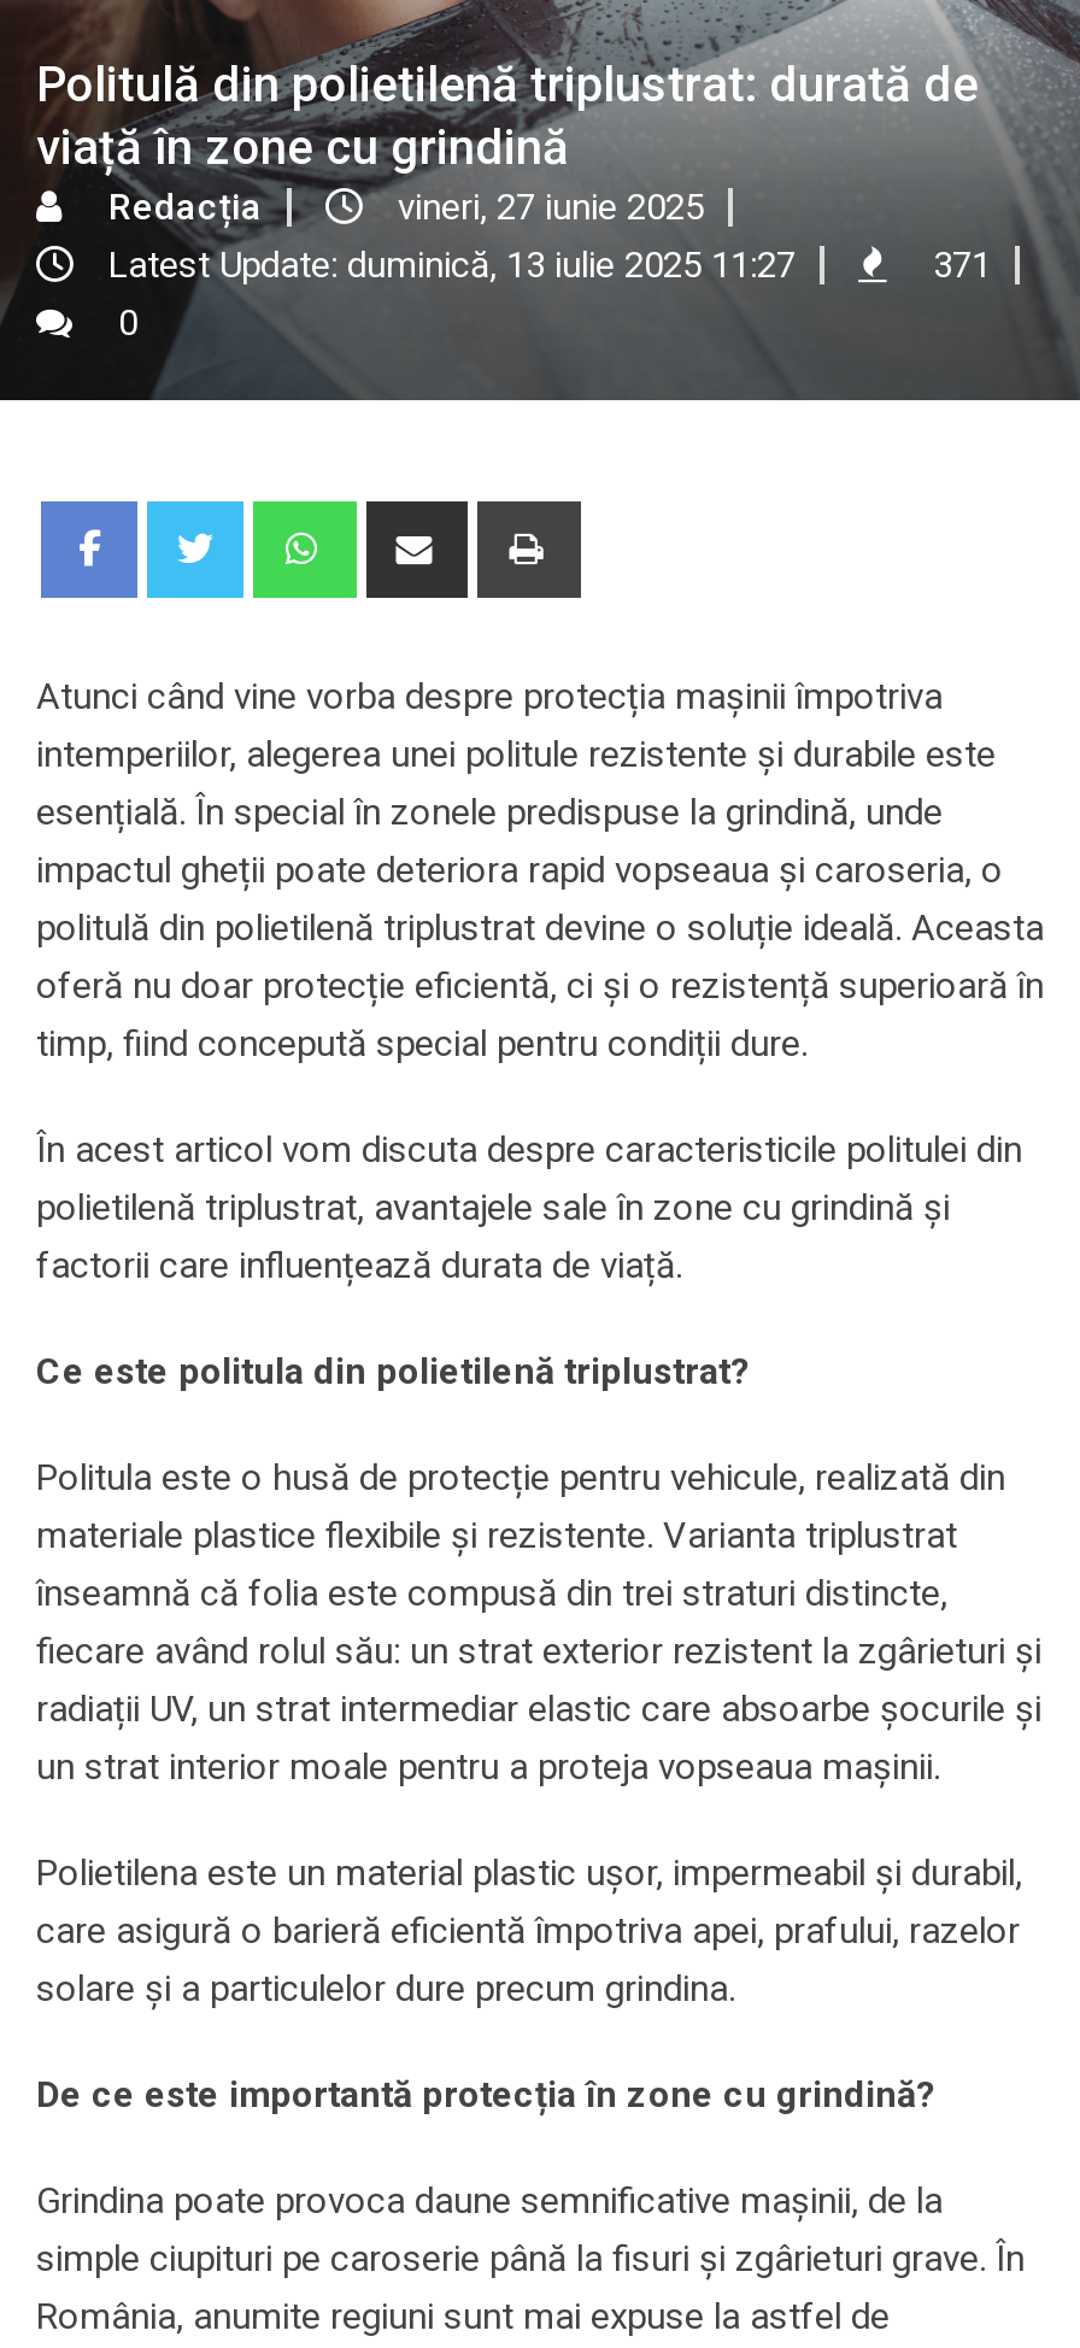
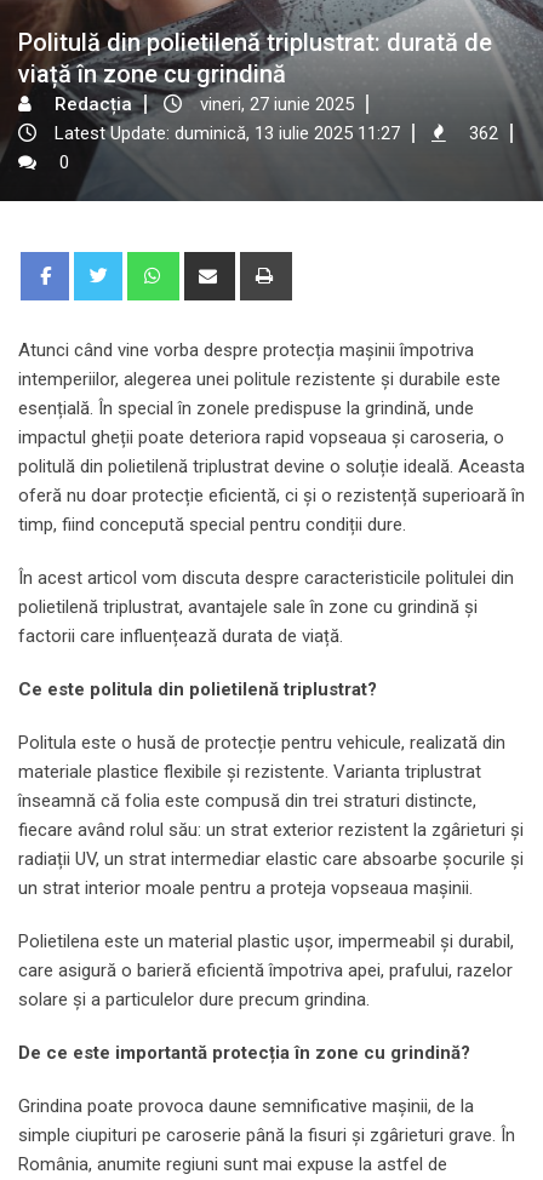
[923,243,991,286] 371 -> [464,122,498,144] 362

